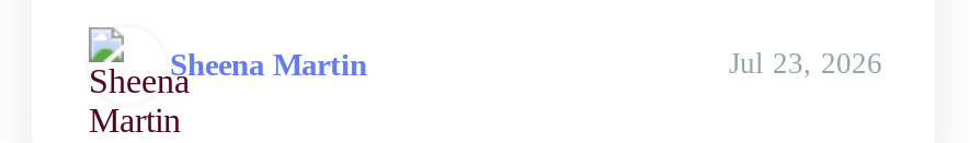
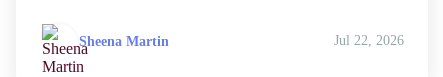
[729,48,882,80] Jul 23, 2026 -> [334,33,404,48] Jul 22, 2026

